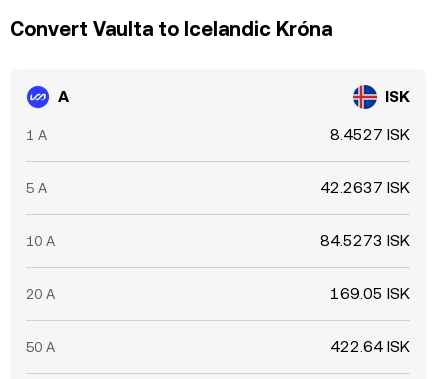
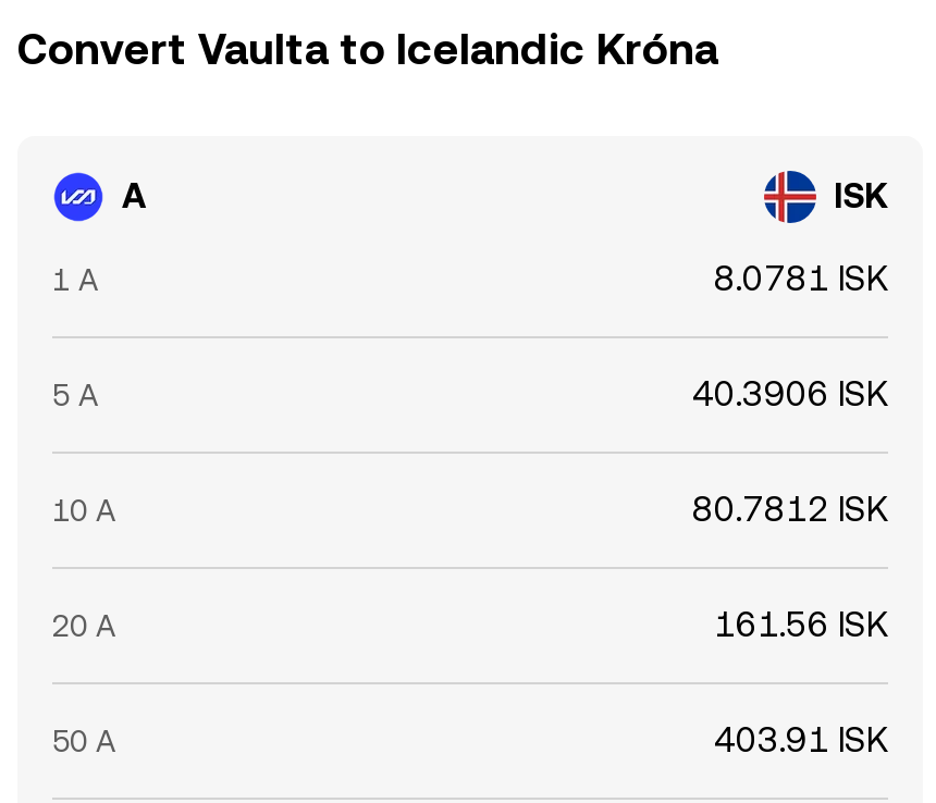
[330,125,410,144] 8.4527 ISK -> [714,258,888,299] 8.0781 ISK
[320,178,410,197] 42.2637 ISK -> [692,373,888,415] 40.3906 ISK
[320,231,410,250] 84.5273 ISK -> [692,489,888,530] 80.7812 ISK
[330,284,410,303] 169.05 ISK -> [714,604,888,645] 161.56 ISK
[330,337,410,356] 422.64 ISK -> [714,719,888,761] 403.91 ISK

